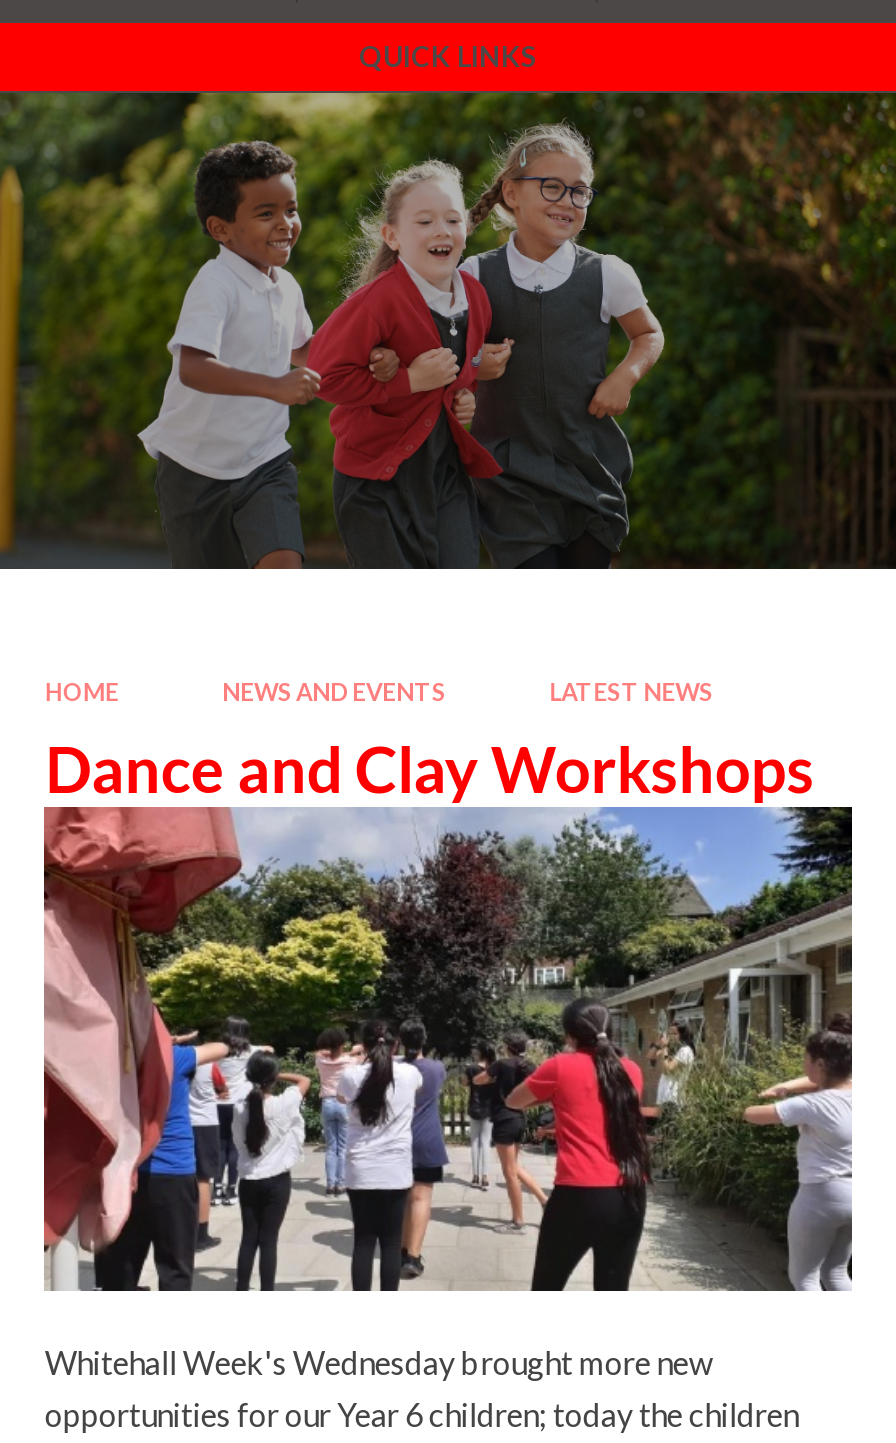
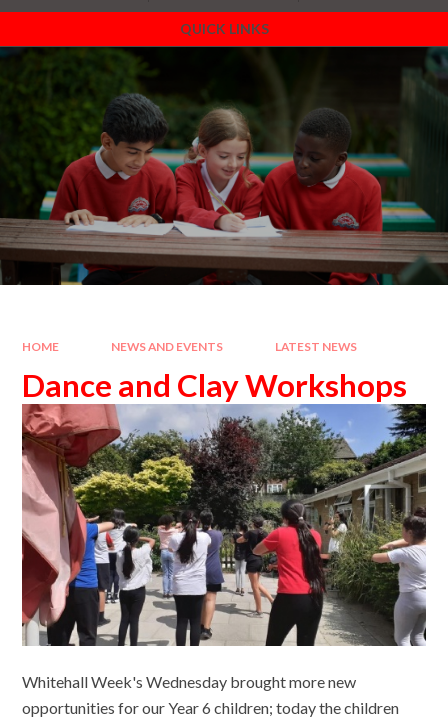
[6,91,890,569] [image] -> [3,46,445,285] [image]

